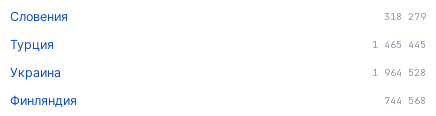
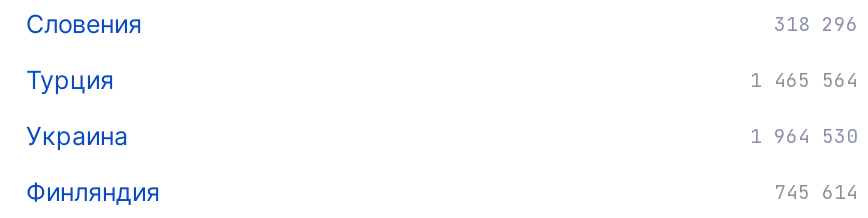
[384,10,426,23] 318 279 -> [774,11,858,37] 318 296
[372,38,426,51] 1 465 445 -> [750,67,858,93] 1 465 564
[372,66,426,79] 1 964 528 -> [750,123,858,149] 1 964 530
[384,94,426,107] 744 568 -> [774,179,858,205] 745 614

